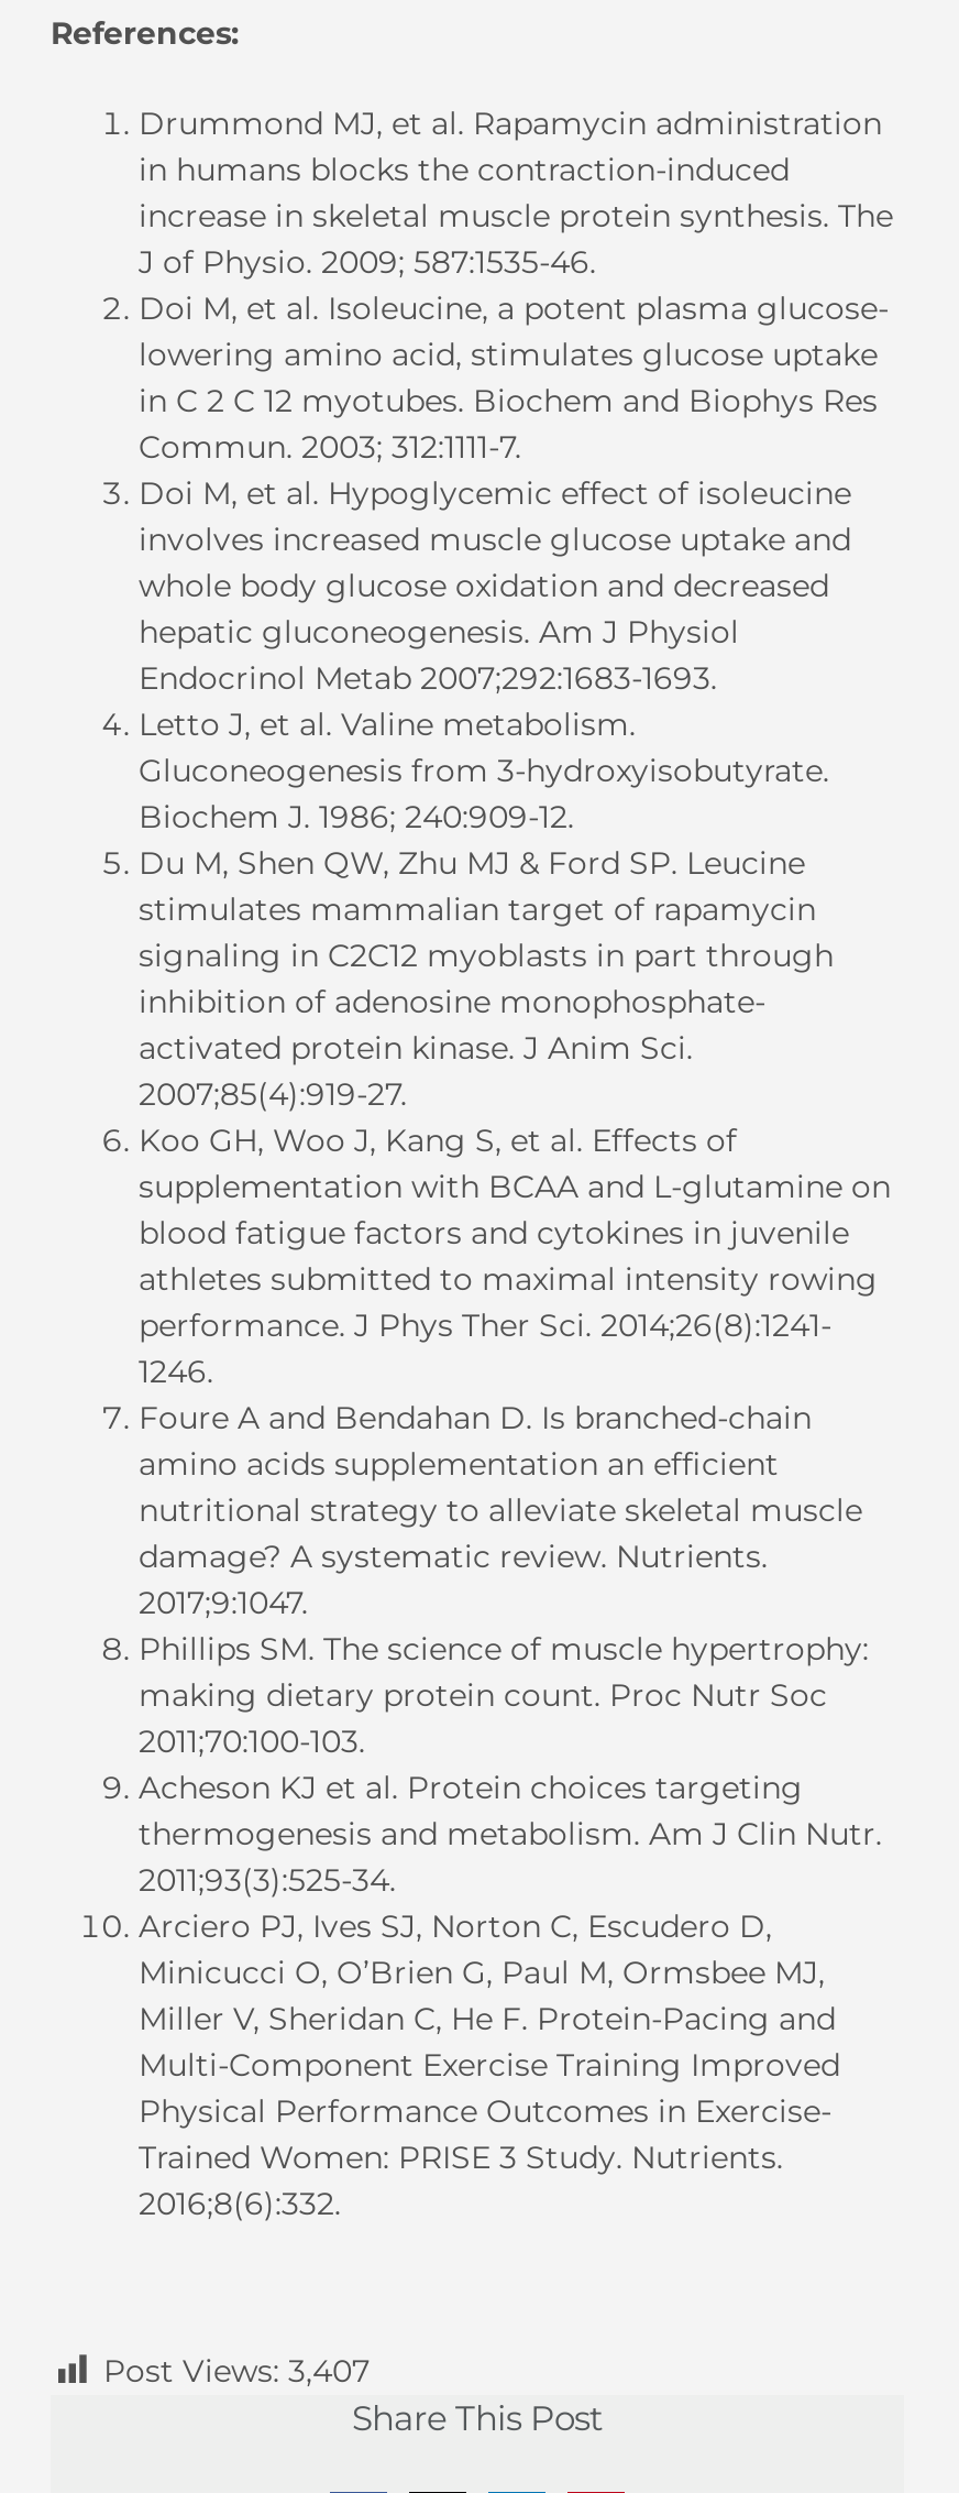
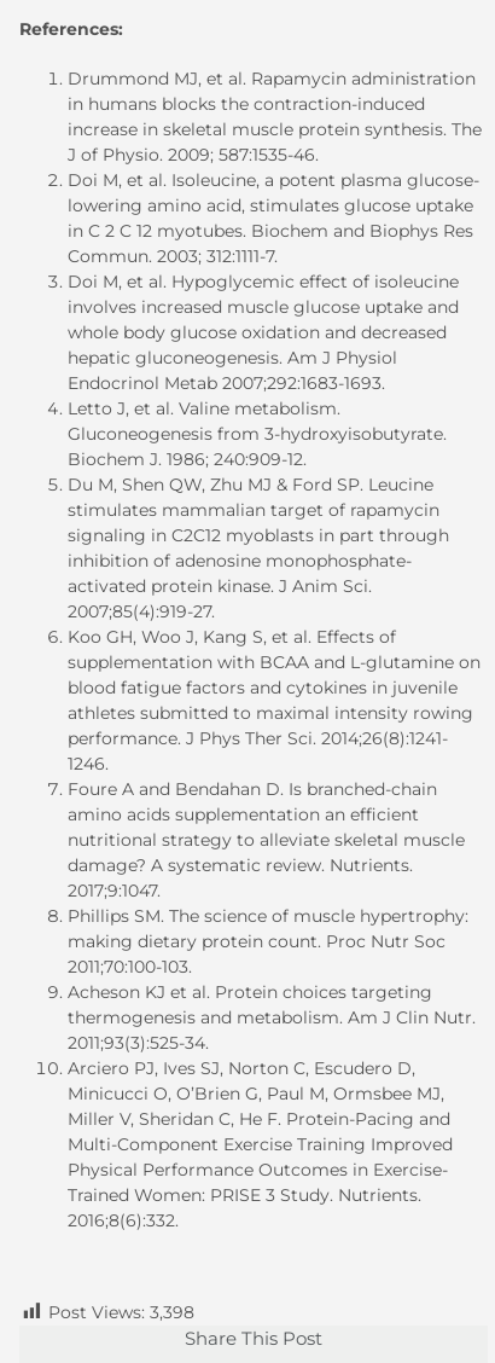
[103,2349,370,2389] Post Views: 3,407 -> [48,1301,194,1323] Post Views: 3,398

